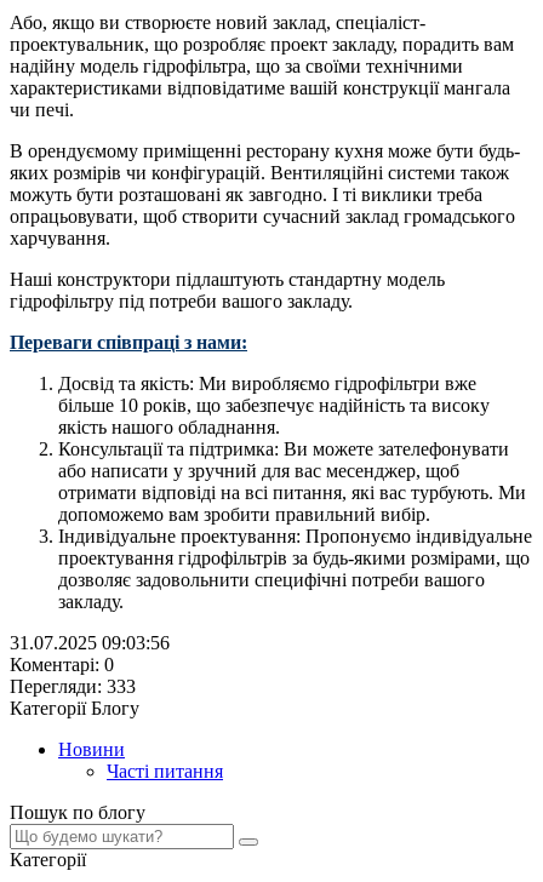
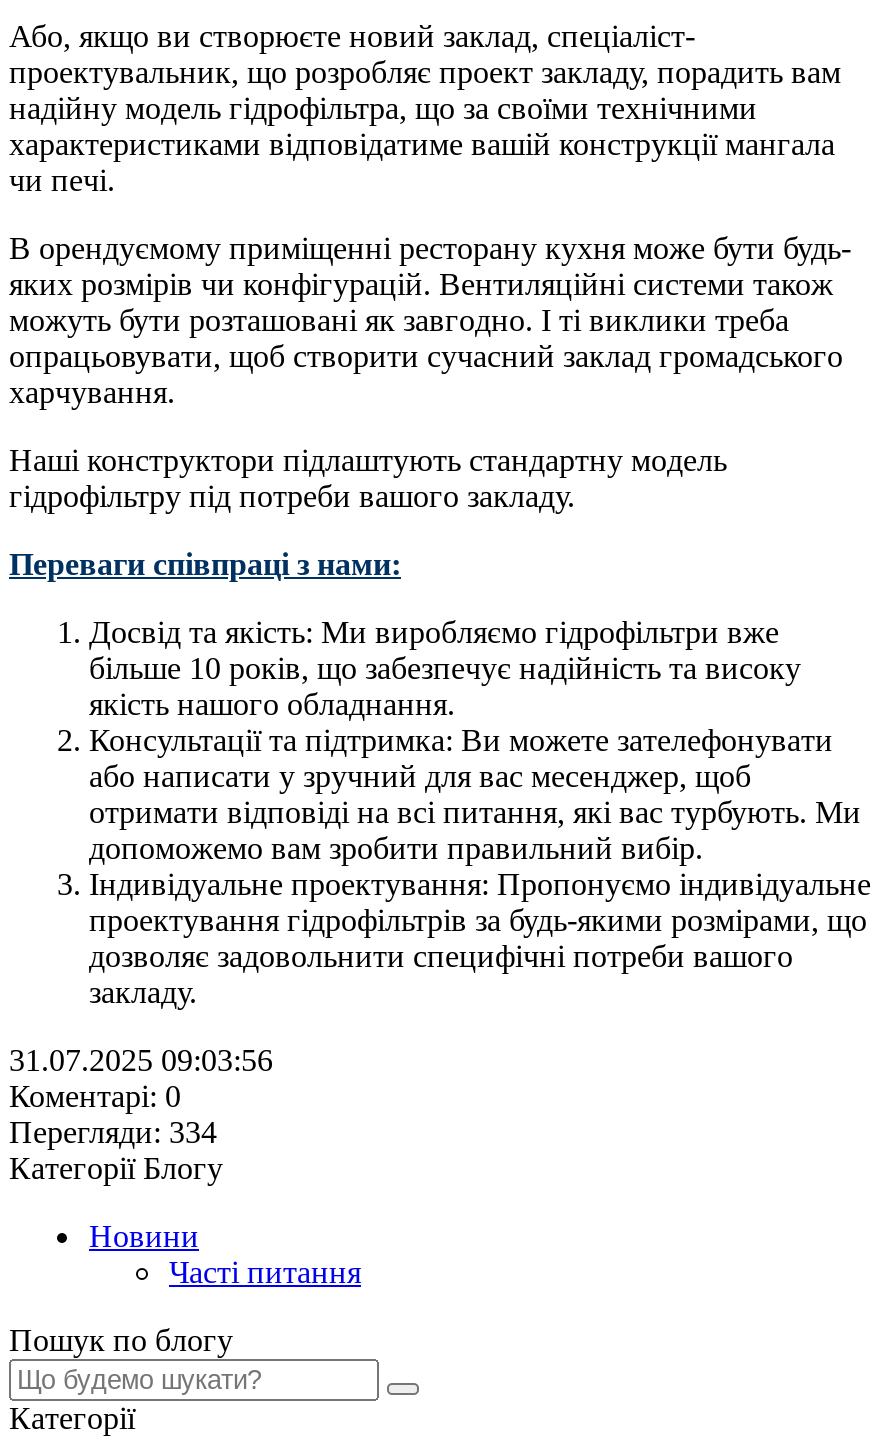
[10,676,136,697] Перегляди: 333 -> [9,1115,217,1149] Перегляди: 334

